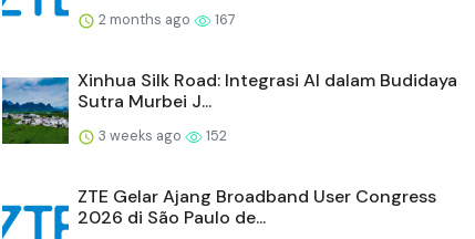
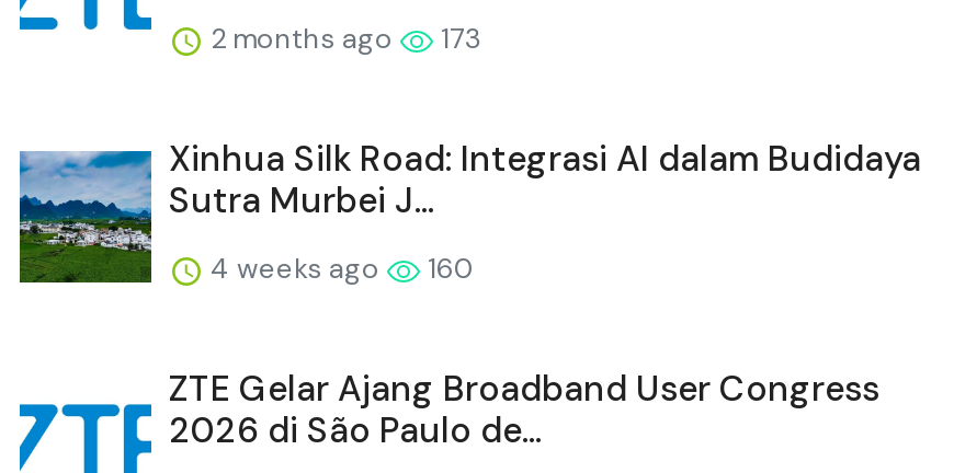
[95,10,236,29] 2 months ago 167 -> [204,20,480,57] 2 months ago 173
[95,126,185,145] 3 weeks ago -> [204,250,386,287] 4 weeks ago
[203,126,227,145] 152 -> [421,250,474,287] 160

